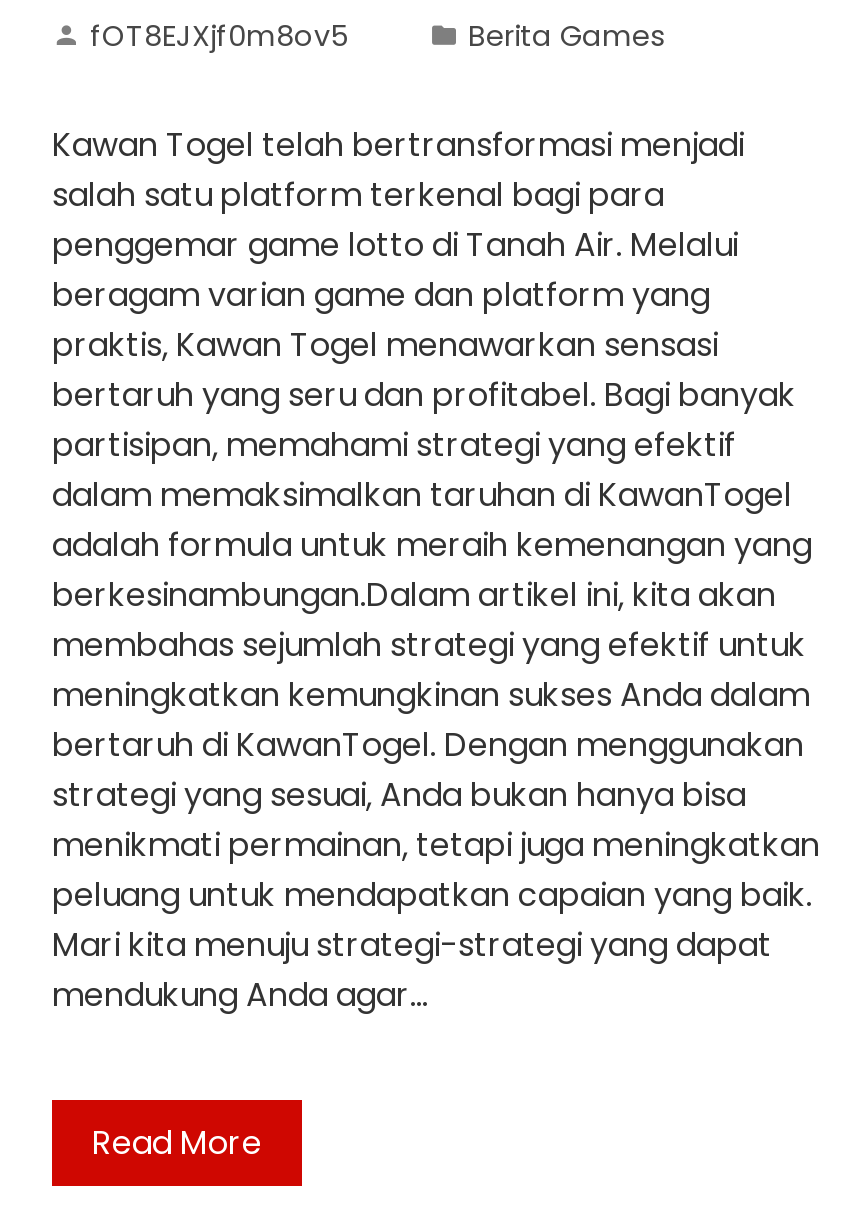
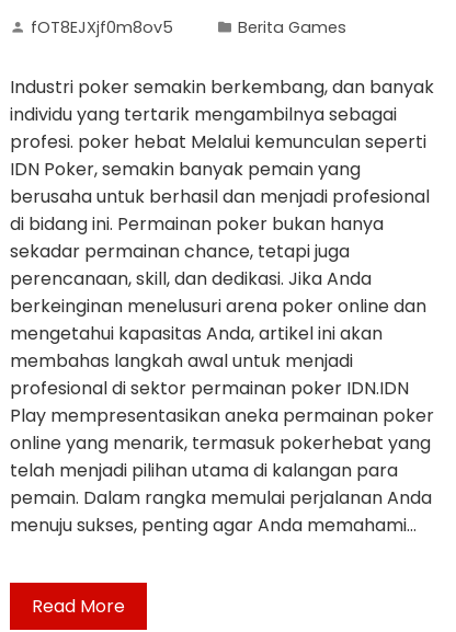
[52,122,820,1018] Kawan Togel telah bertransformasi menjadi | salah satu platform terkenal bagi para | penggemar game lotto di Tanah Air. Melalui | beragam varian game dan platform yang | praktis, Kawan Togel menawarkan sensasi | bertaruh yang seru dan profitabel. Bagi banyak | partisipan, memahami strategi yang efektif | dalam memaksimalkan taruhan di KawanTogel | adalah formula untuk meraih kemenangan yang | berkesinambungan.Dalam artikel ini, kita akan | membahas sejumlah strategi yang efektif untuk | meningkatkan kemungkinan sukses Anda dalam | bertaruh di KawanTogel. Dengan menggunakan | strategi yang sesuai, Anda bukan hanya bisa | menikmati permainan, tetapi juga meningkatkan | peluang untuk mendapatkan capaian yang baik. | Mari kita menuju strategi-strategi yang dapat | mendukung Anda agar… -> [10,74,434,538] Industri poker semakin berkembang, dan banyak | individu yang tertarik mengambilnya sebagai | profesi. poker hebat Melalui kemunculan seperti | IDN Poker, semakin banyak pemain yang | berusaha untuk berhasil dan menjadi profesional | di bidang ini. Permainan poker bukan hanya | sekadar permainan chance, tetapi juga | perencanaan, skill, dan dedikasi. Jika Anda | berkeinginan menelusuri arena poker online dan | mengetahui kapasitas Anda, artikel ini akan | membahas langkah awal untuk menjadi | profesional di sektor permainan poker IDN.IDN | Play mempresentasikan aneka permainan poker | online yang menarik, termasuk pokerhebat yang | telah menjadi pilihan utama di kalangan para | pemain. Dalam rangka memulai perjalanan Anda | menuju sukses, penting agar Anda memahami…

